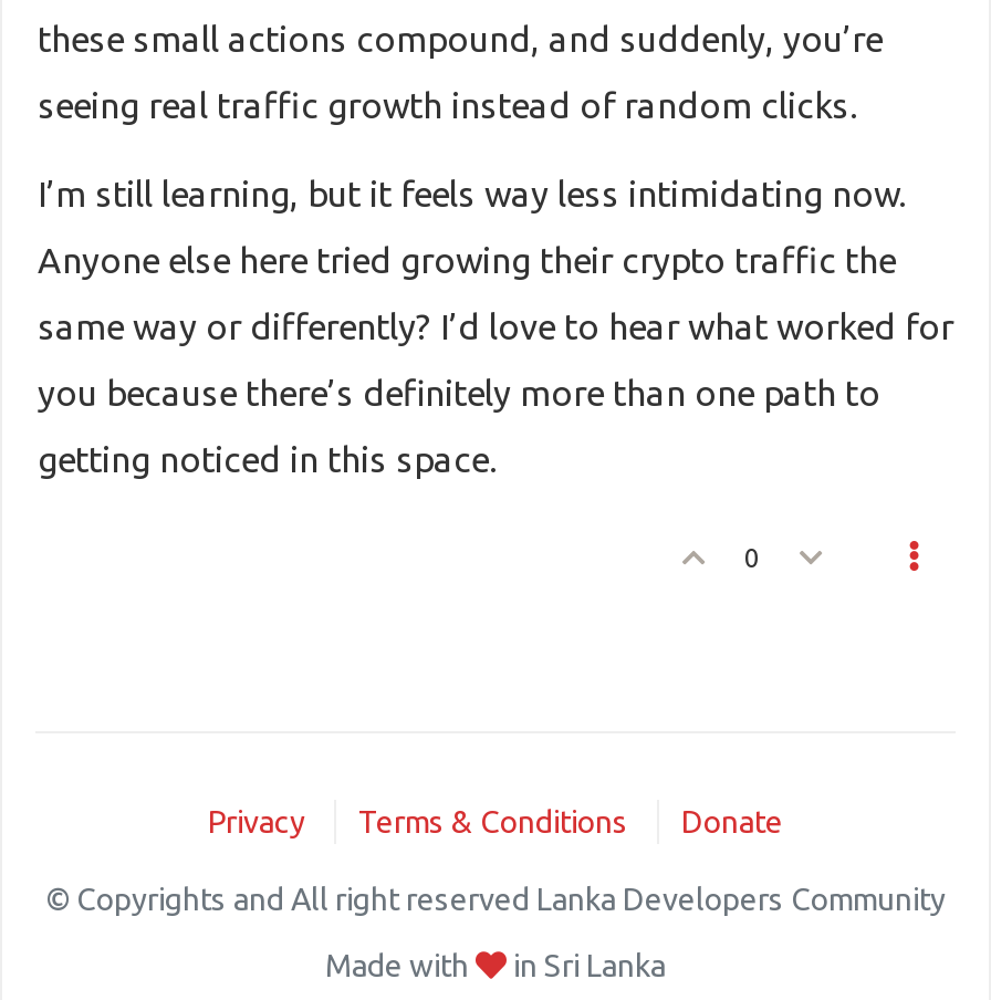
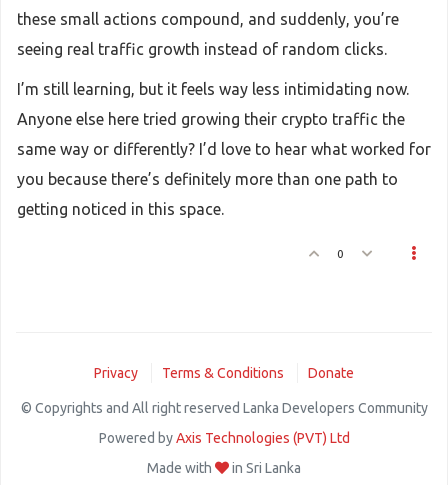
none -> [98,430,349,446] Powered by Axis Technologies (PVT) Ltd

